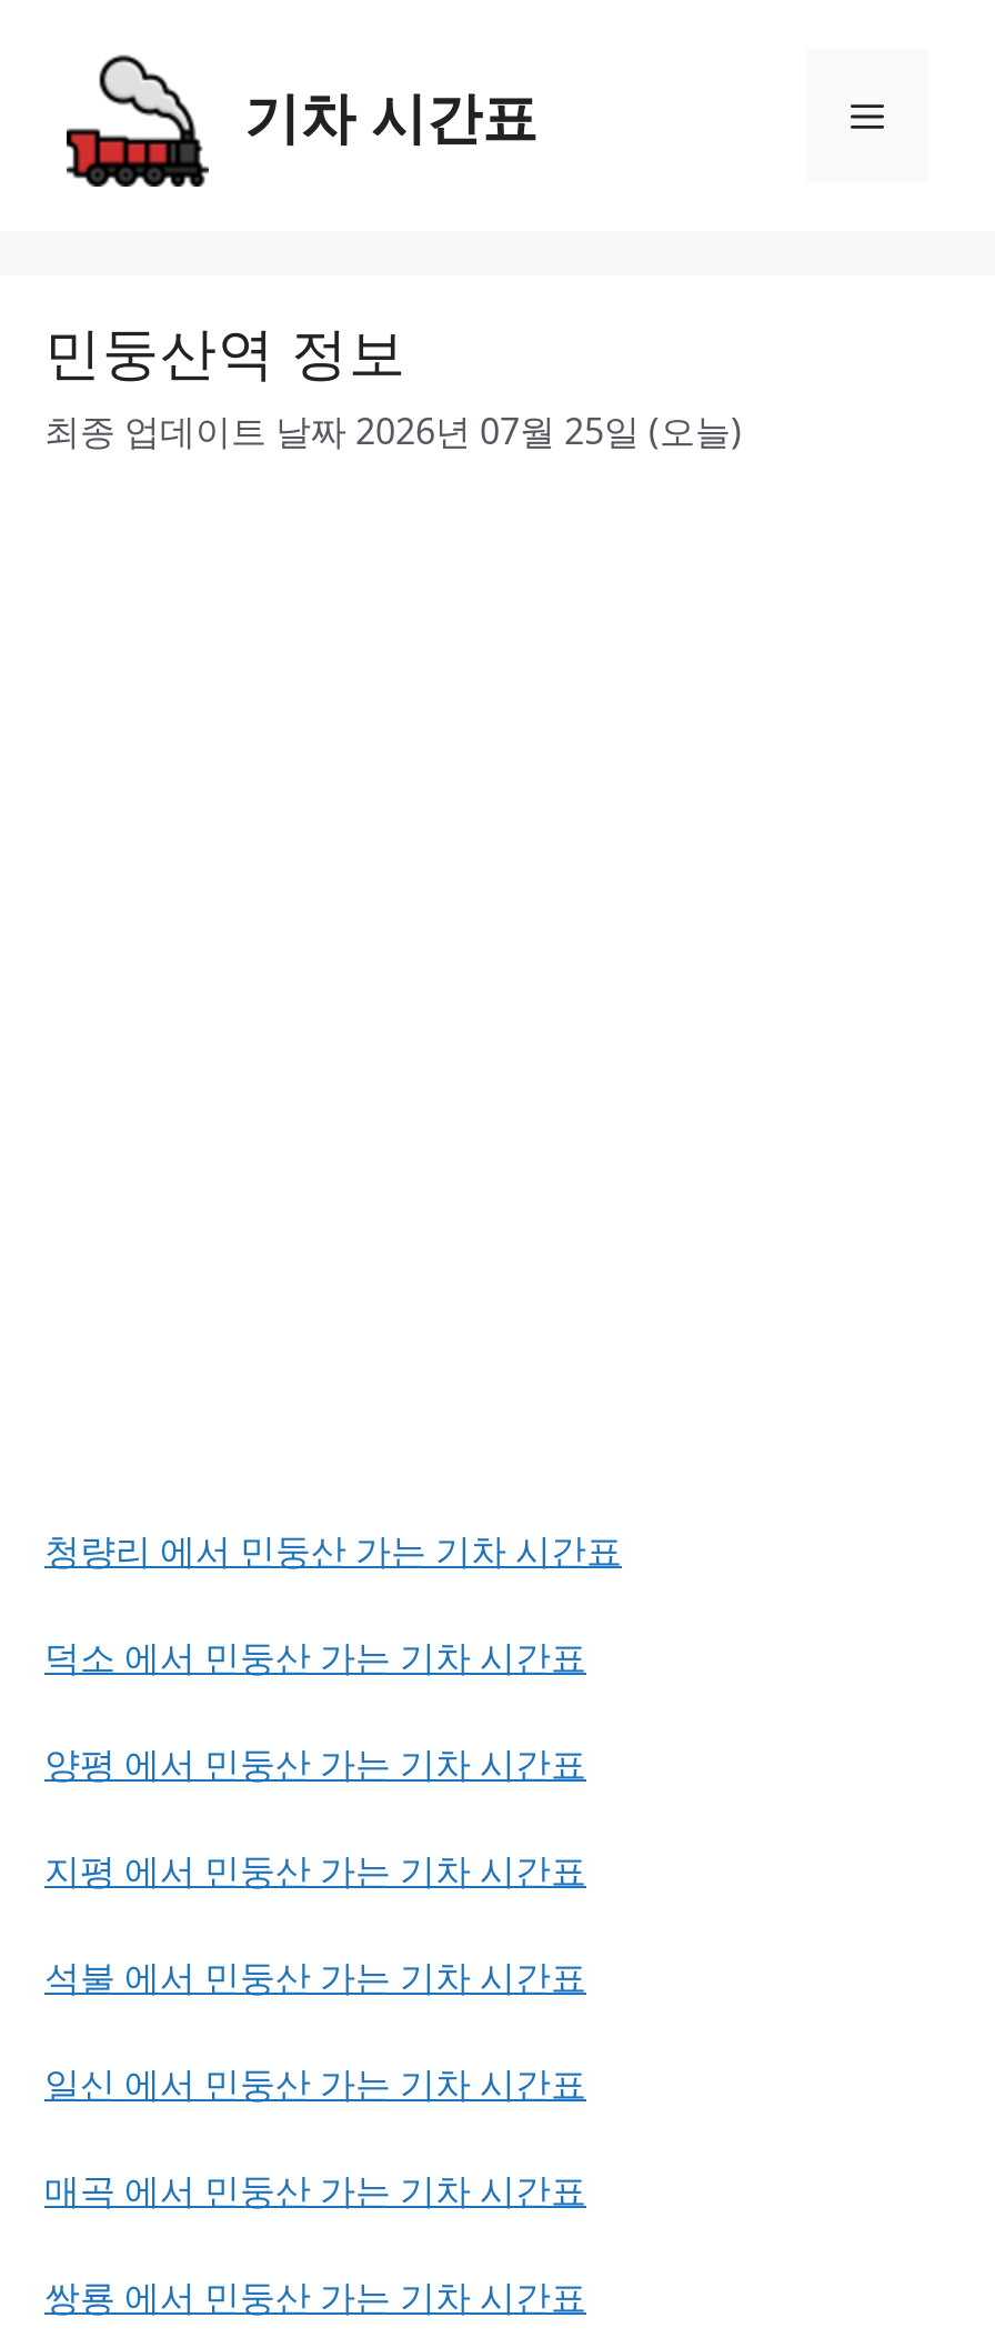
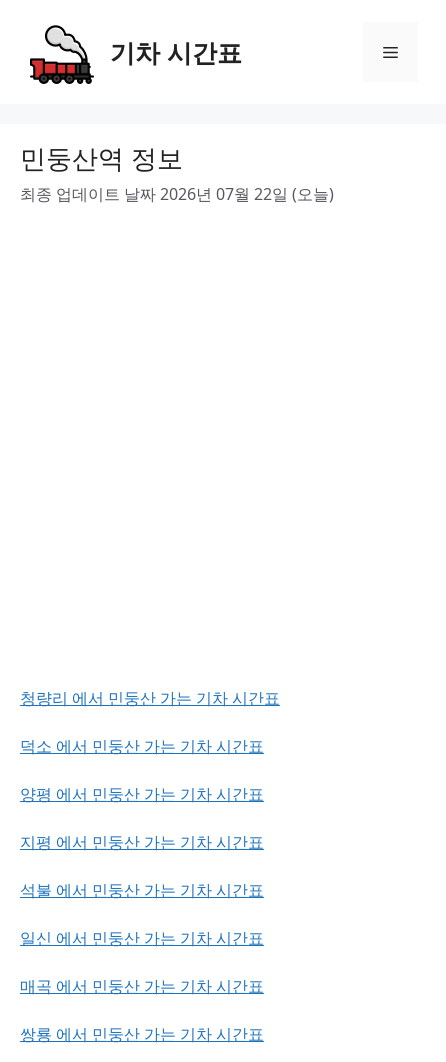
[44,407,742,455] 최종 업데이트 날짜 2026년 07월 25일 (오늘) -> [20,183,334,205] 최종 업데이트 날짜 2026년 07월 22일 (오늘)

